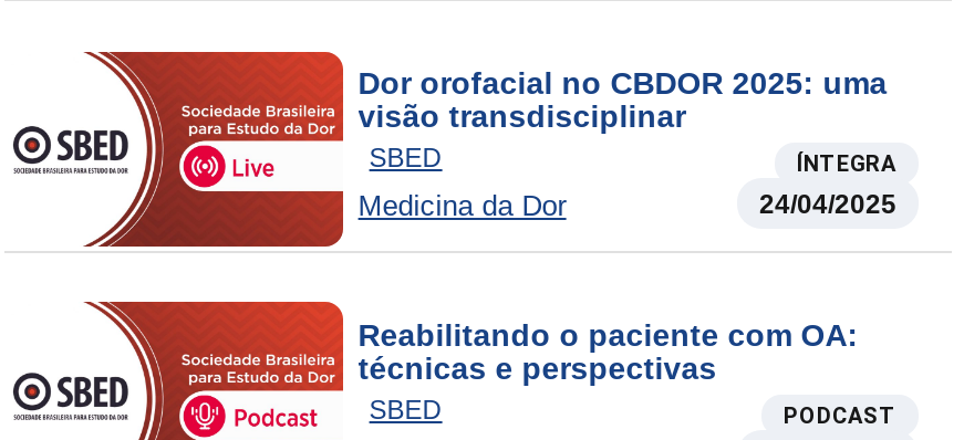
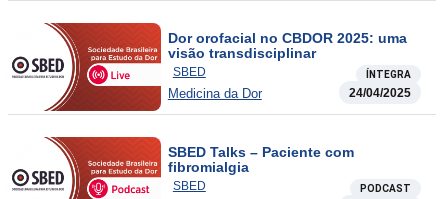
[358,318,858,386] Reabilitando o paciente com OA: | técnicas e perspectivas -> [168,144,354,175] SBED Talks – Paciente com | fibromialgia

